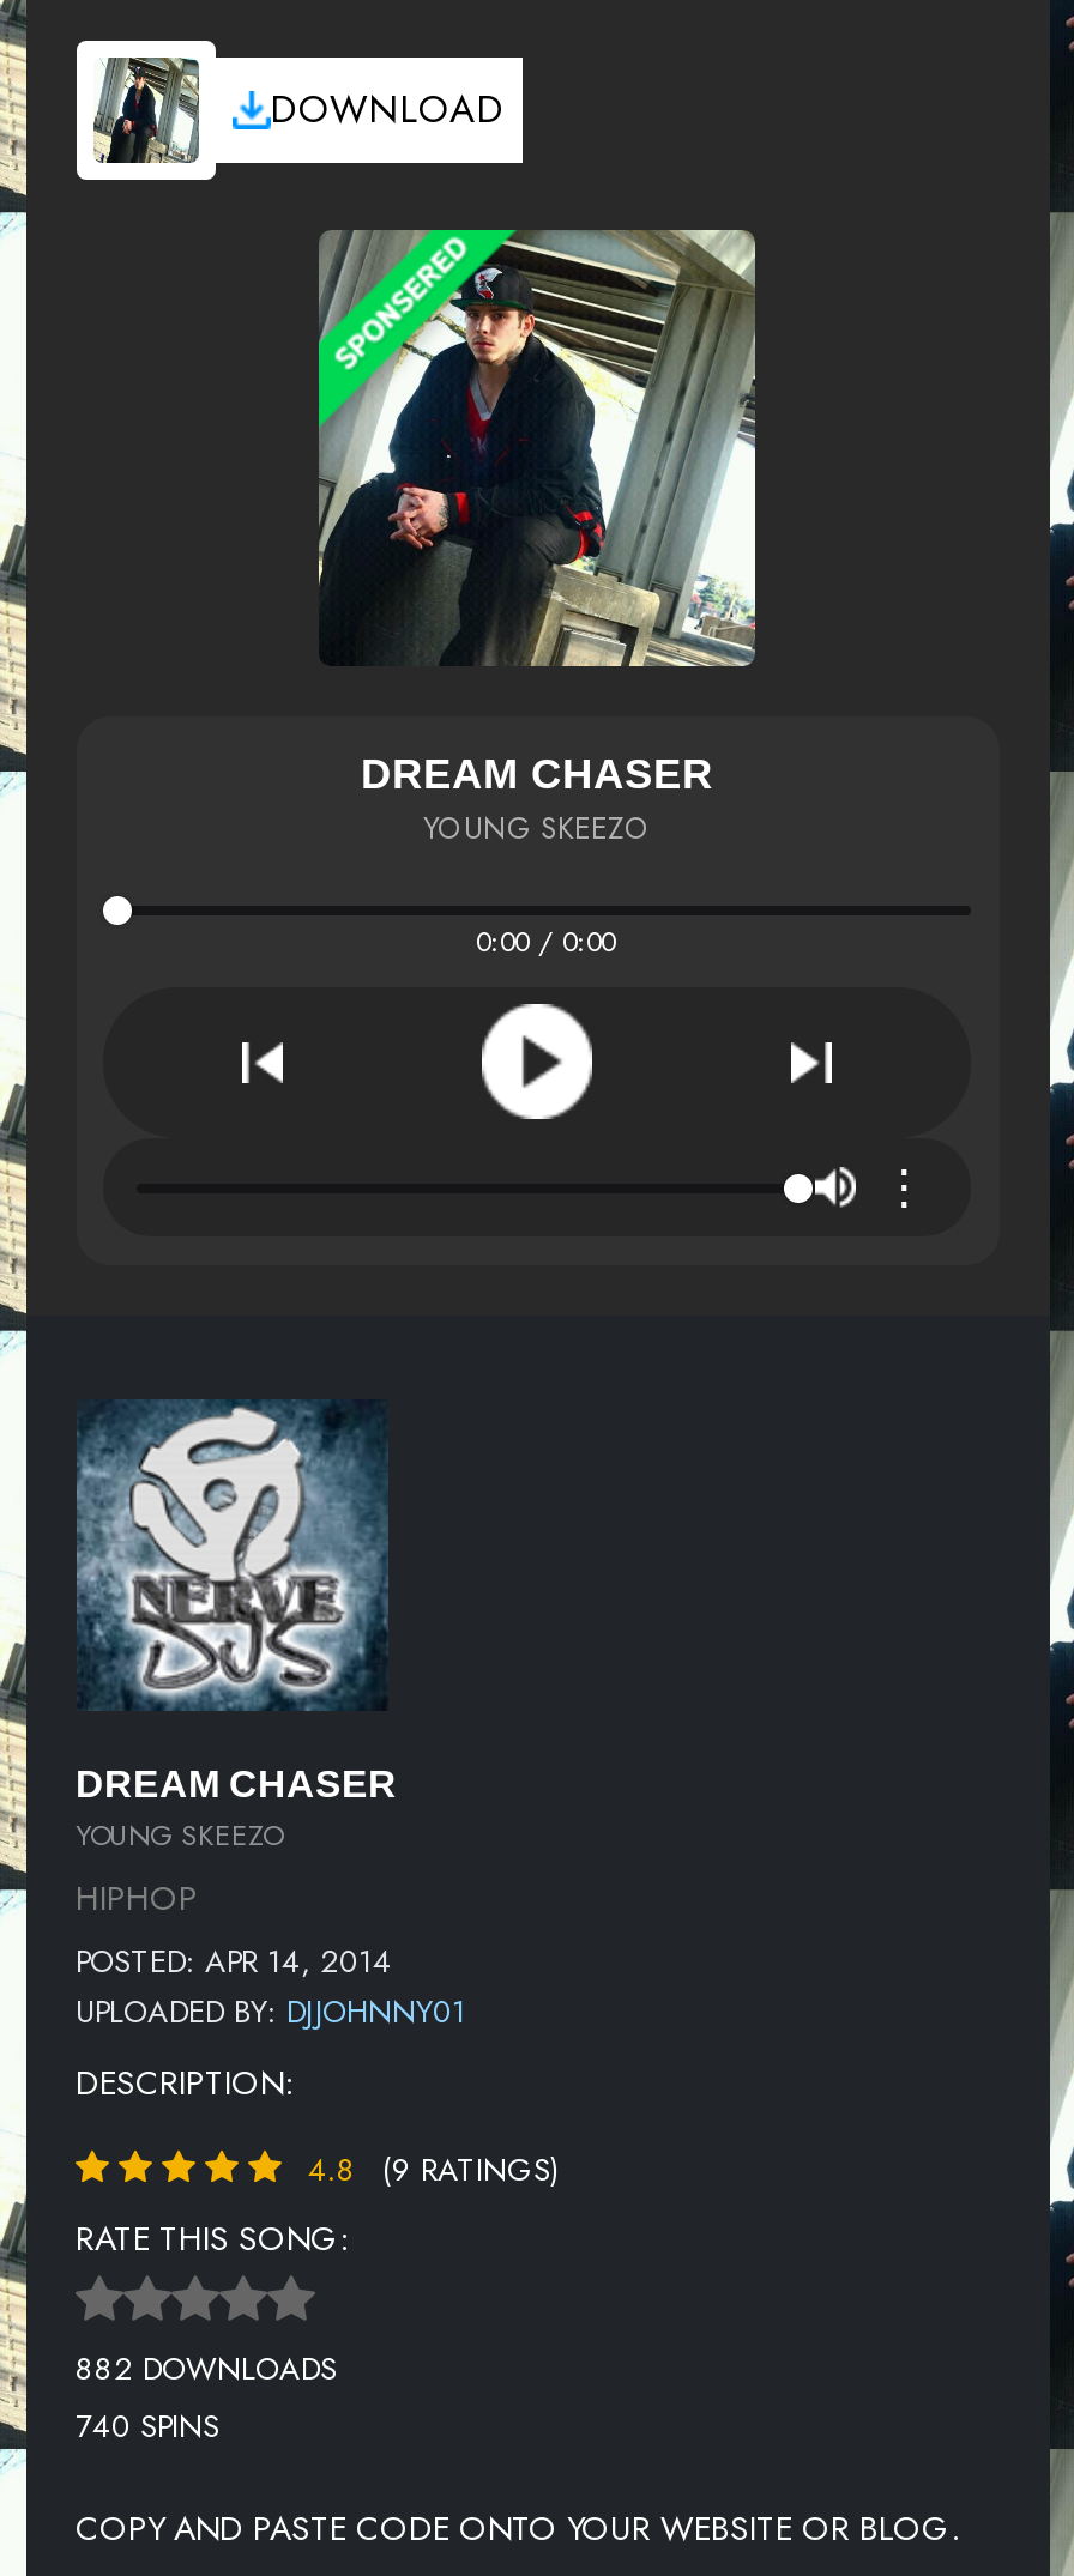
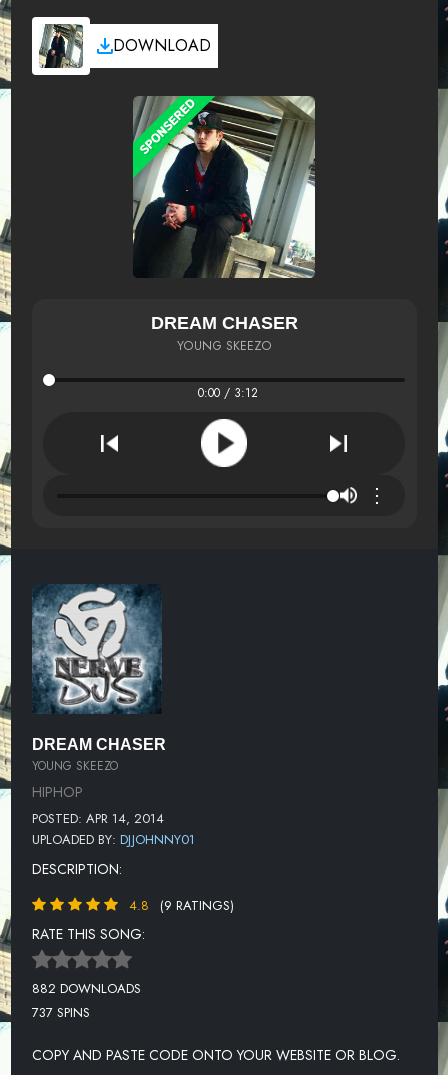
[476,921,615,964] 0:00 / 0:00 -> [197,384,257,402] 0:00 / 3:12
[76,2403,219,2449] 740 SPINS -> [31,1003,89,1022] 737 SPINS

